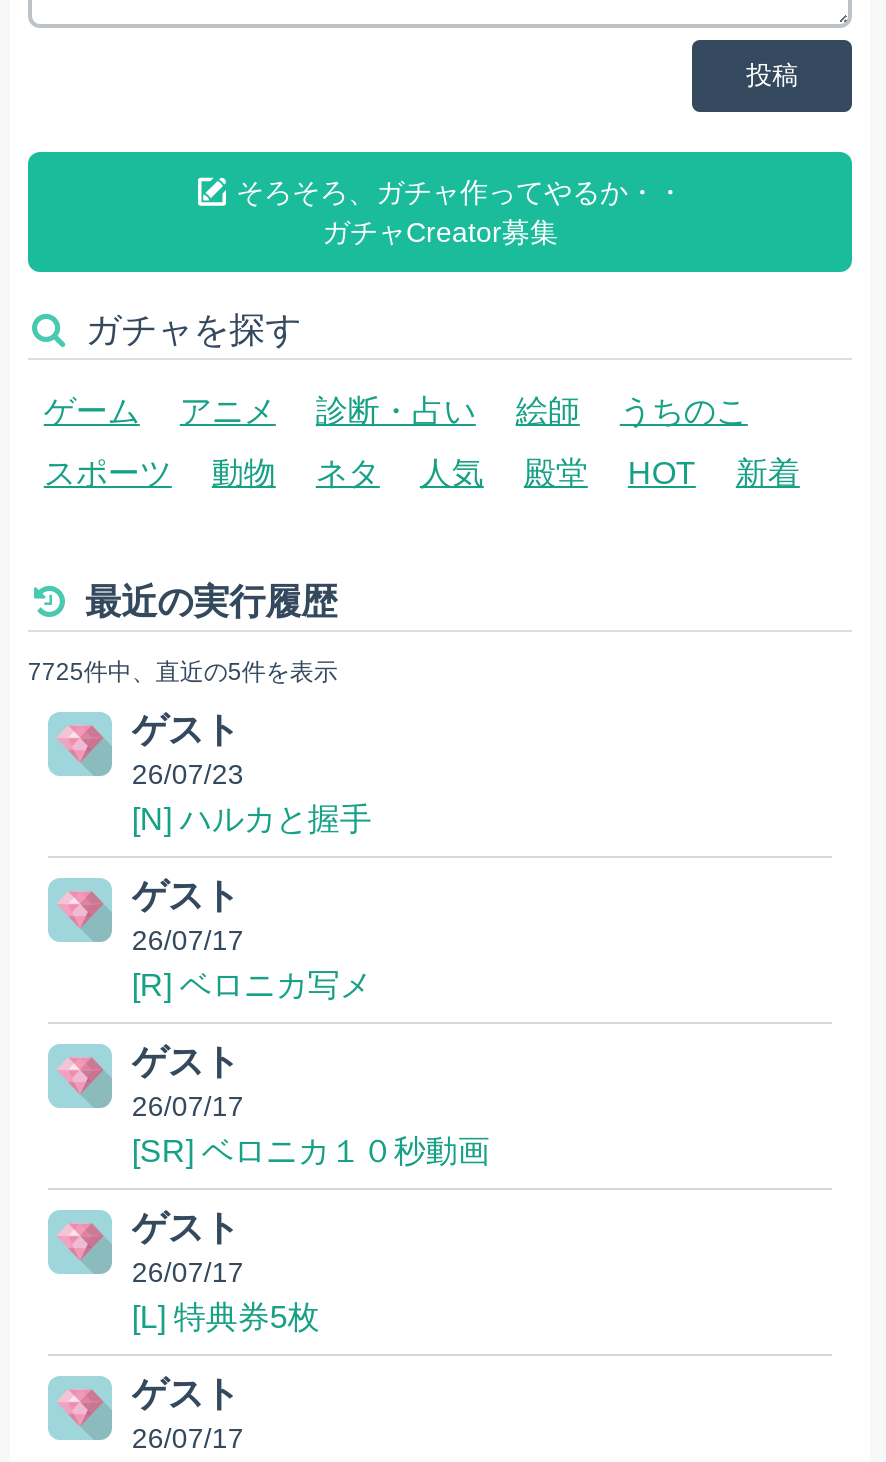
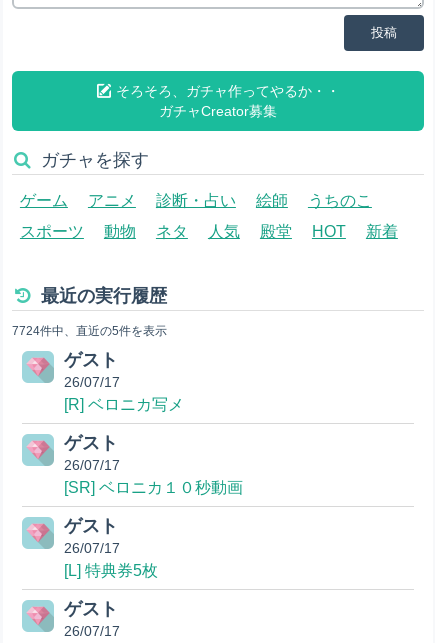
[28,658,372,836] 7725件中、直近の5件を表示 | ゲスト | 26/07/23 | [N] ハルカと握手 -> [12,324,167,338] 7724件中、直近の5件を表示

